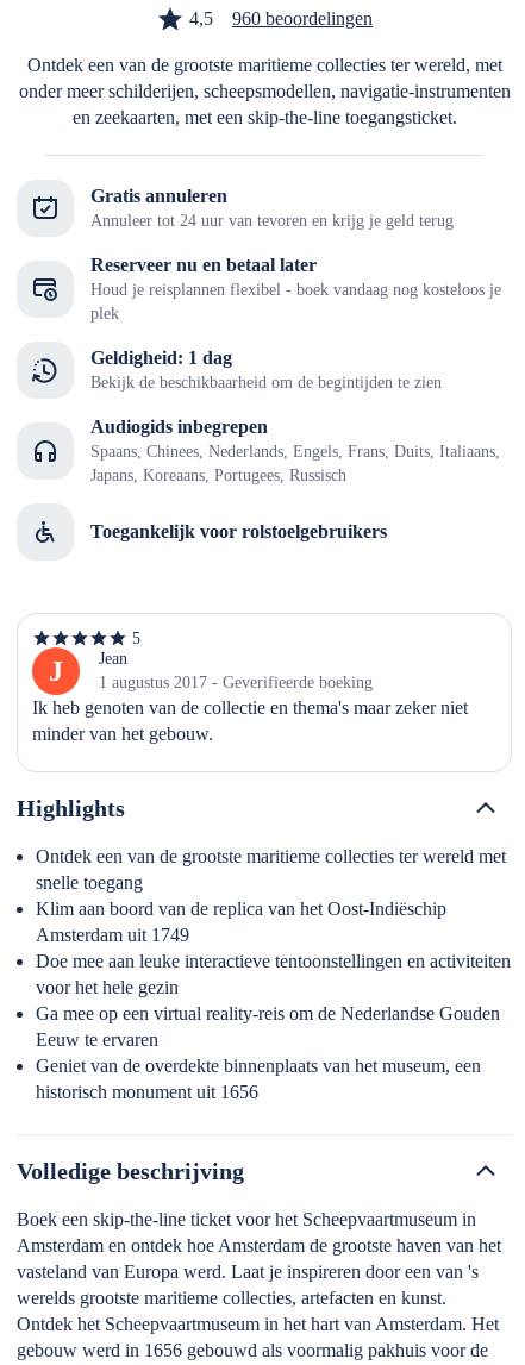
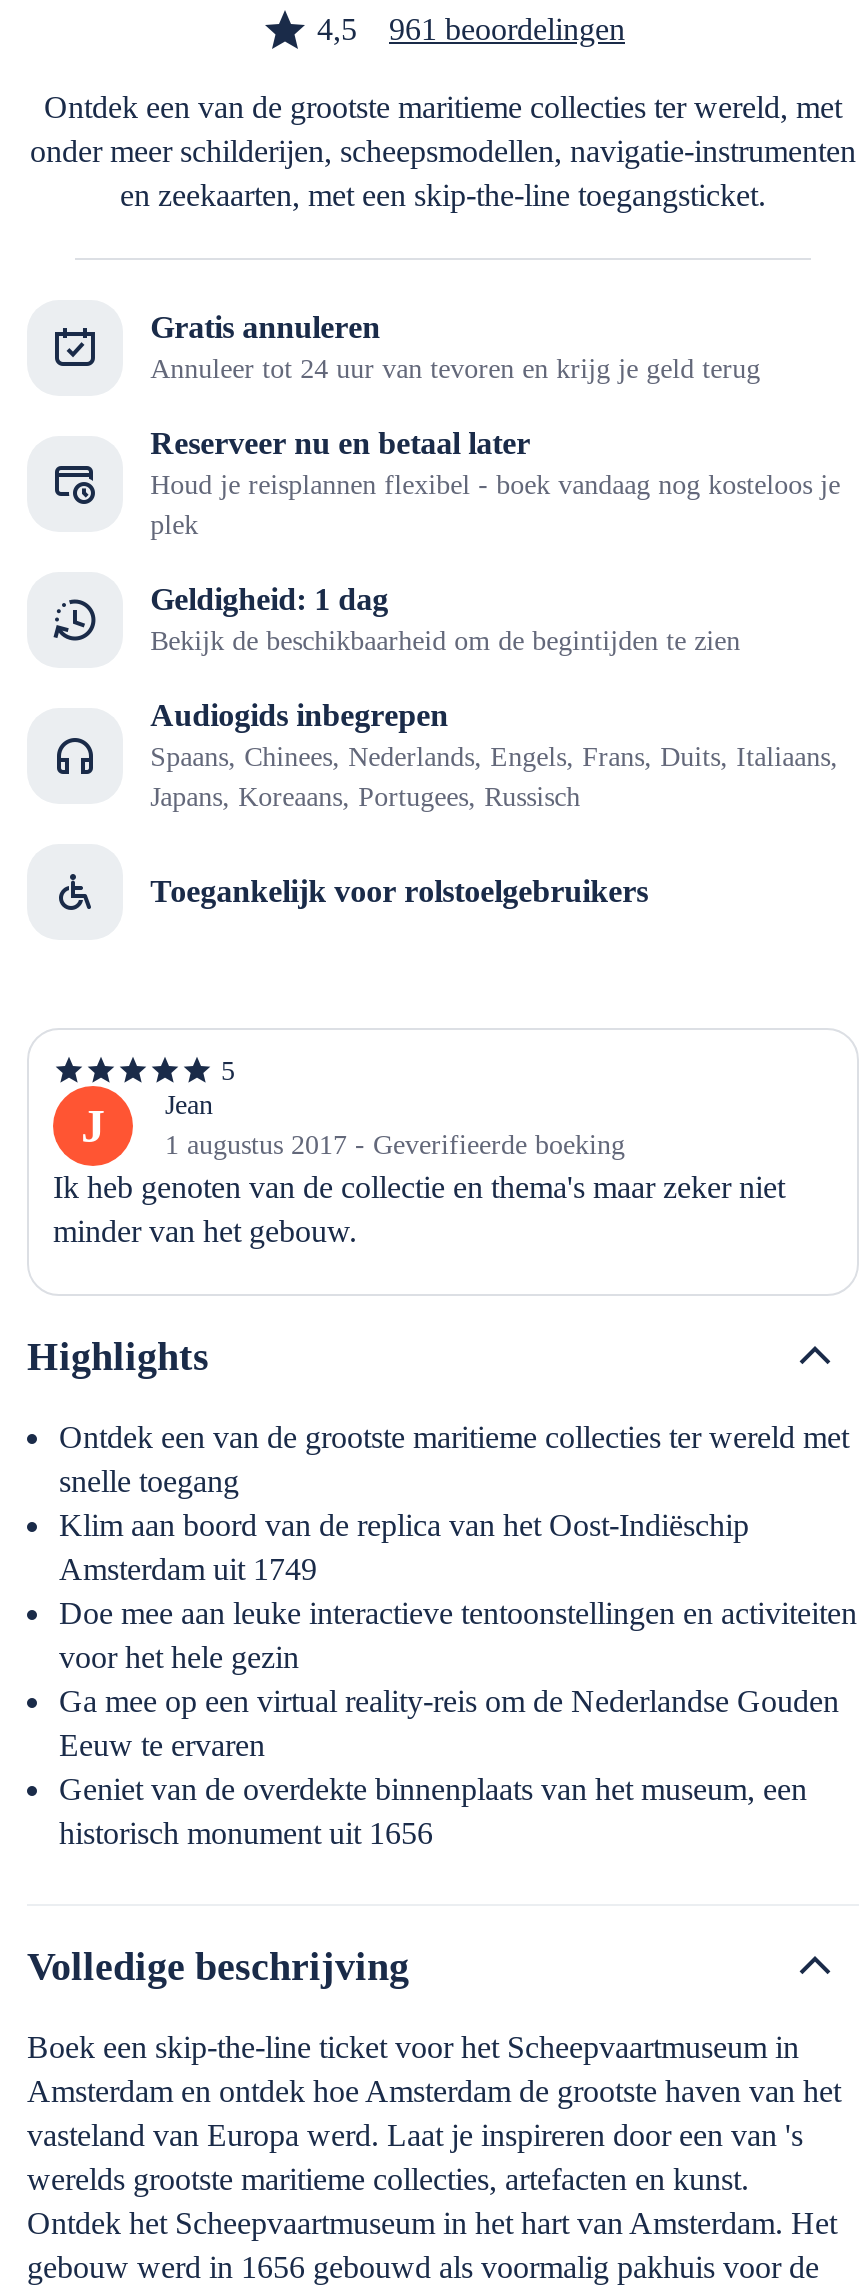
[232,8,373,29] 960 beoordelingen -> [389,12,625,46] 961 beoordelingen

